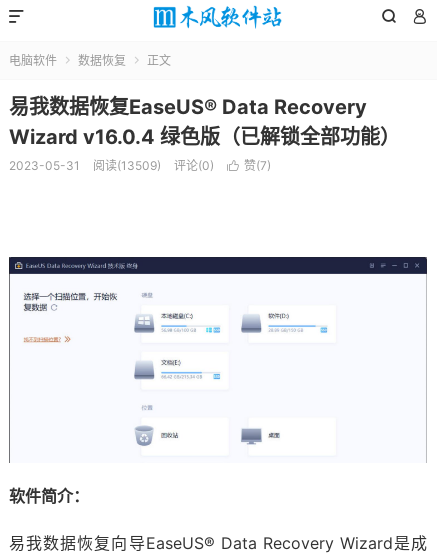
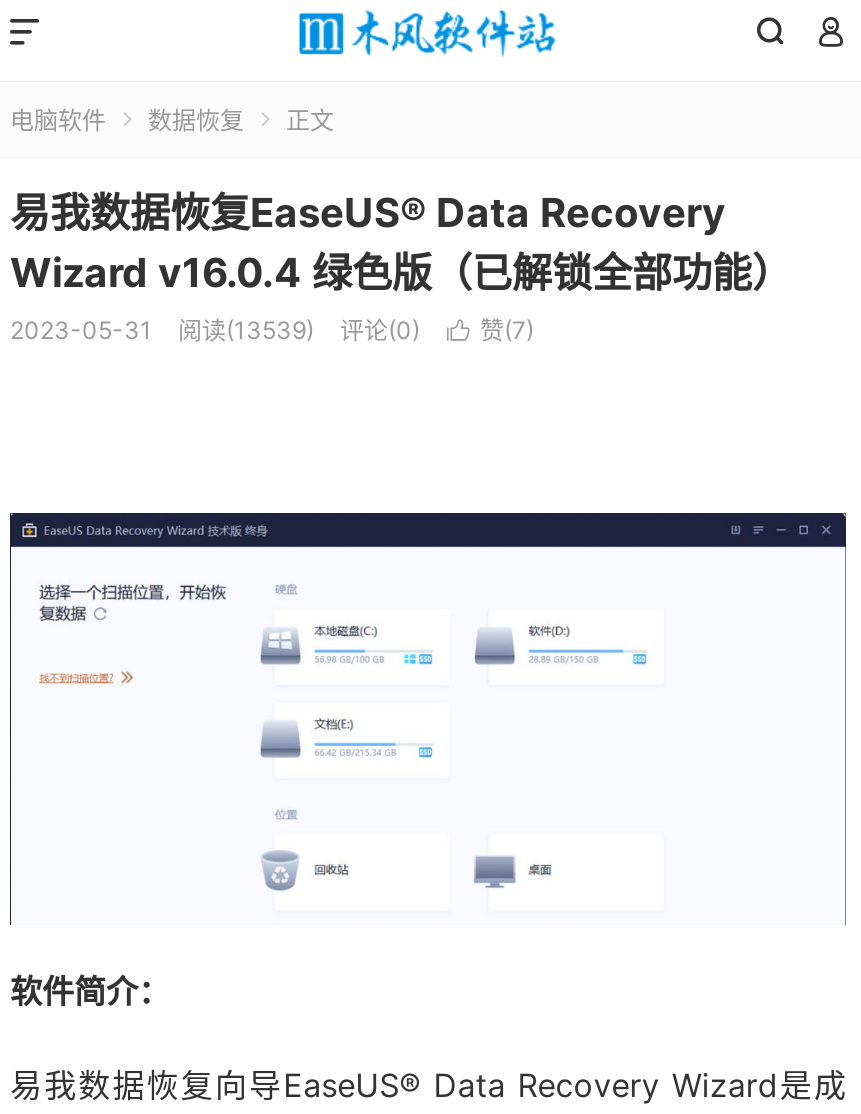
[93,158,161,173] 阅读(13509) -> [178,315,314,345] 阅读(13539)

